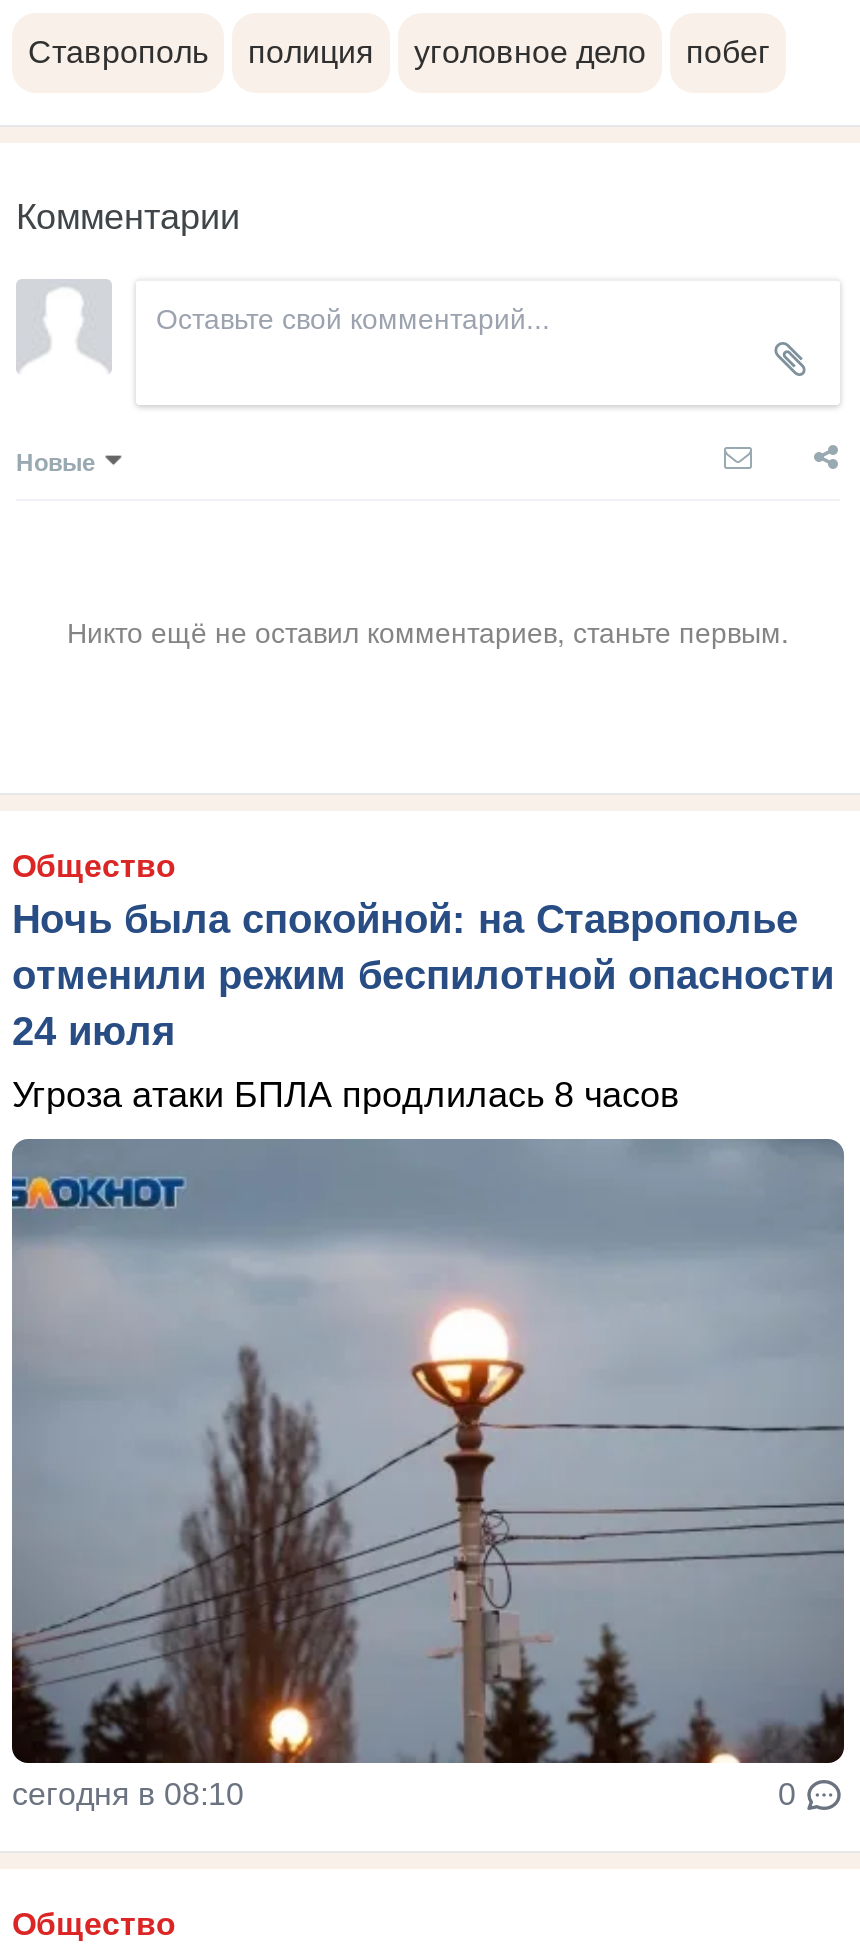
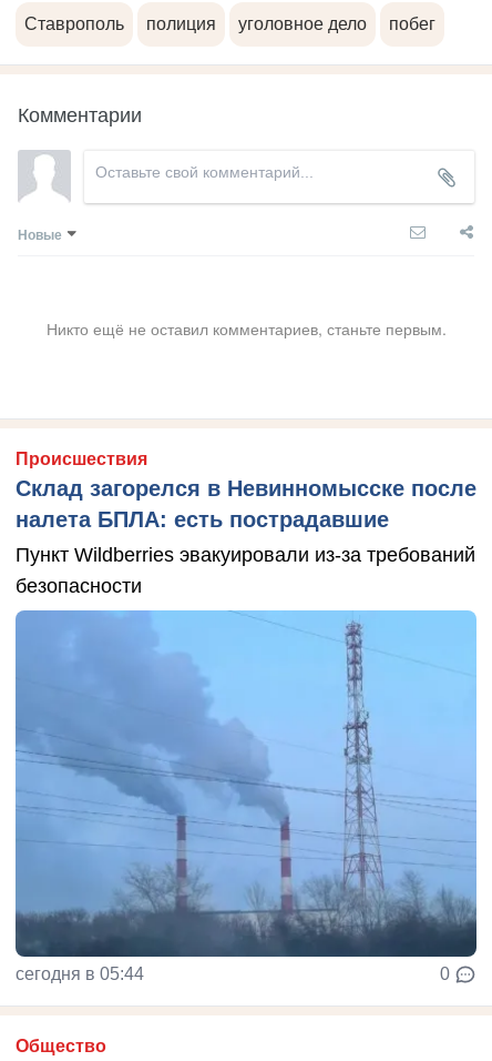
[12,850,834,1054] Общество | Ночь была спокойной: на Ставрополье | отменили режим беспилотной опасности | 24 июля -> [16,450,476,532] Происшествия | Склад загорелся в Невинномысске после | налета БПЛА: есть пострадавшие
[12,1076,680,1116] Угроза атаки БПЛА продлилась 8 часов -> [16,544,475,598] Пункт Wildberries эвакуировали из-за требований | безопасности
[10,1137,846,1812] [image] | сегодня в 08:10 -> [14,609,478,984] [image] | сегодня в 05:44

